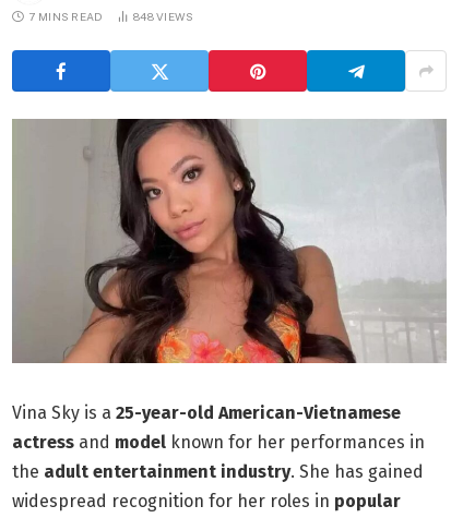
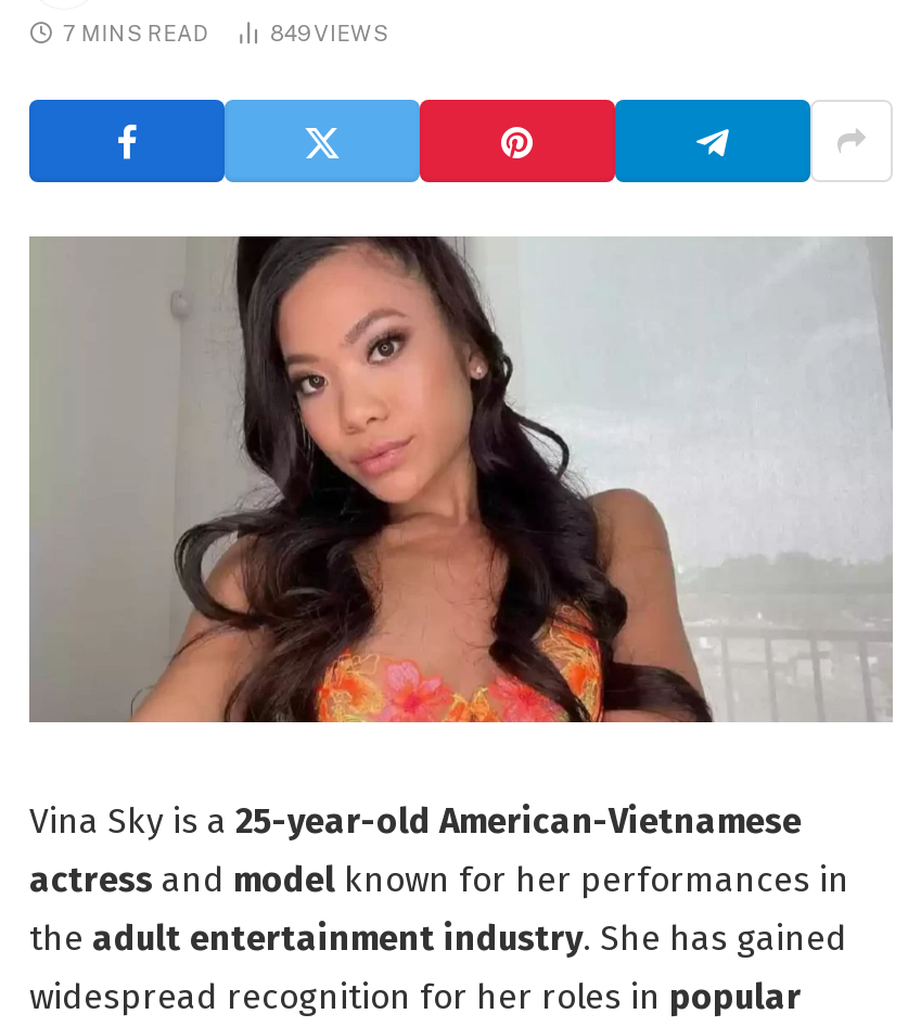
[133,10,194,23] 848VIEWS -> [270,20,389,46] 849VIEWS

